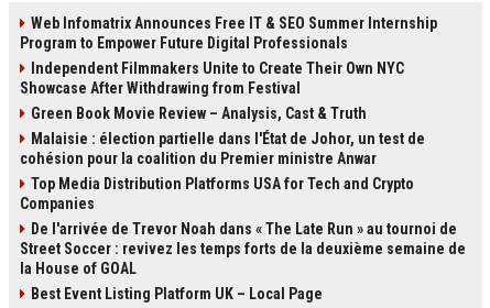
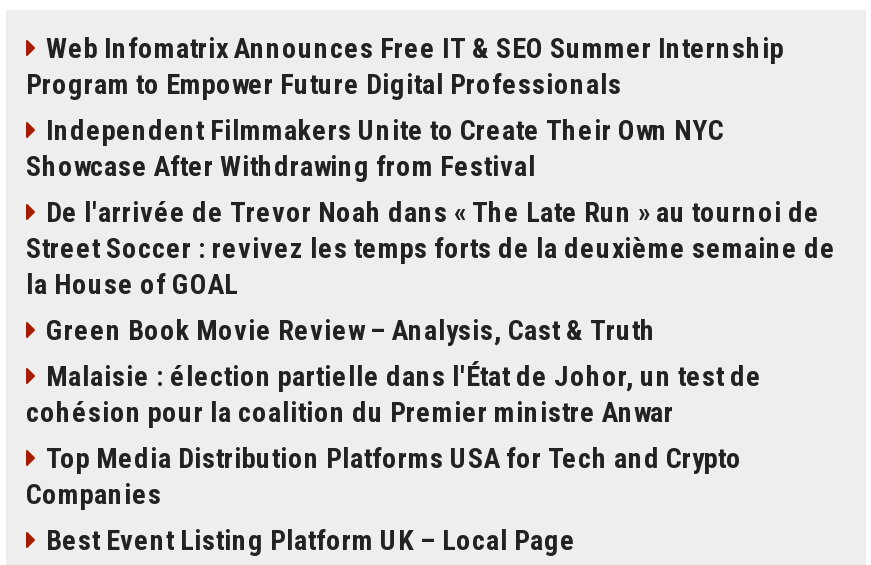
moved [20,105,425,212] -> [26,314,762,510]: Green Book Movie Review – Analysis, Cast & Truth | Malaisie : élection partielle dans l'État de Johor, un test de | cohésion pour la coalition du Premier ministre Anwar | Top Media Distribution Platforms USA for Tech and Crypto | Companies
moved [20,220,466,277] -> [26,196,836,300]: De l'arrivée de Trevor Noah dans « The Late Run » au tournoi de | Street Soccer : revivez les temps forts de la deuxième semaine de | la House of GOAL

